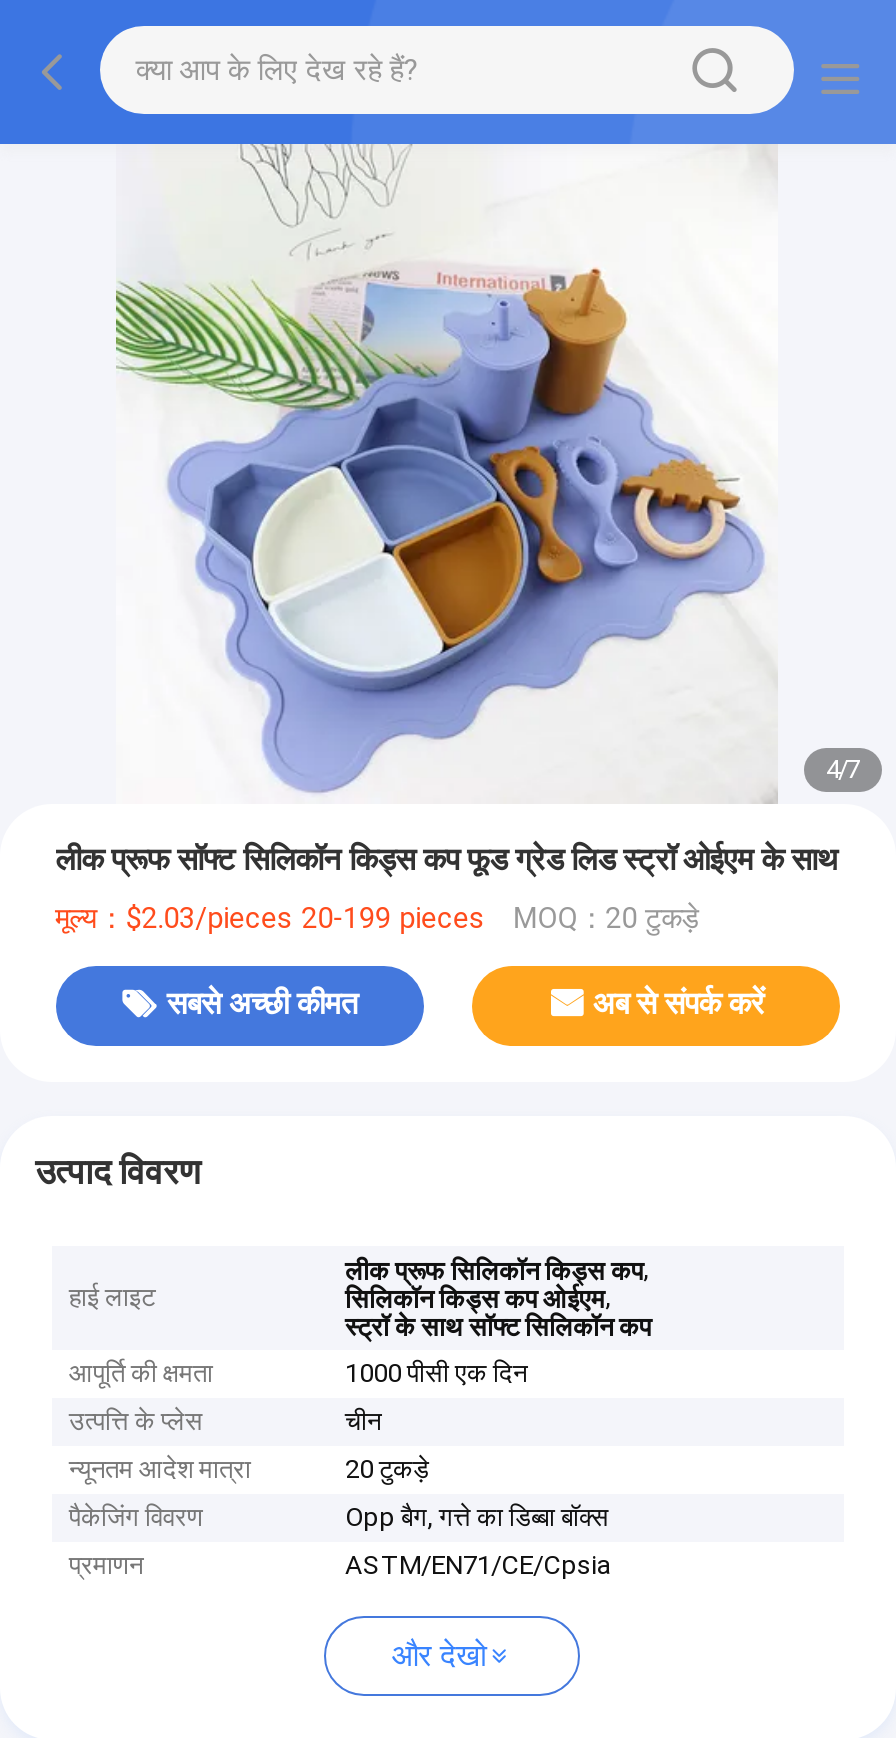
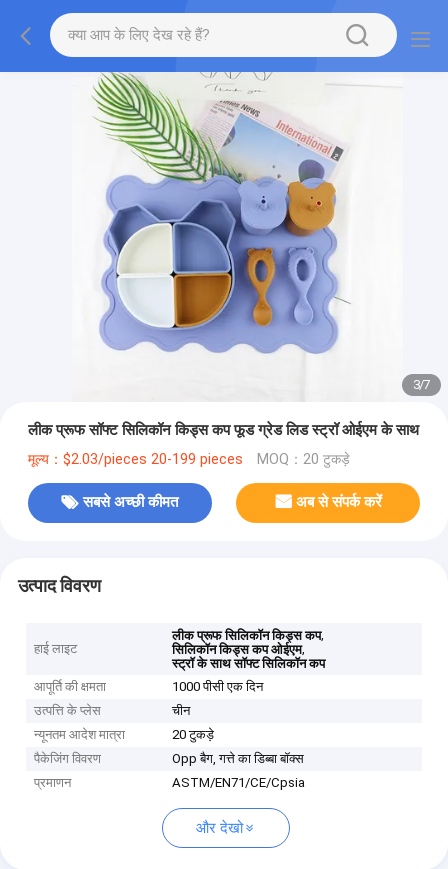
[114,144,860,802] [image] | 4/7 -> [58,72,430,400] [image] | 3/7

